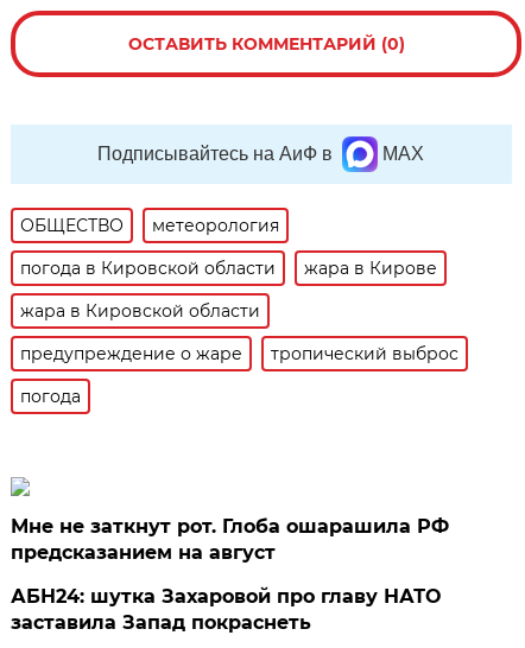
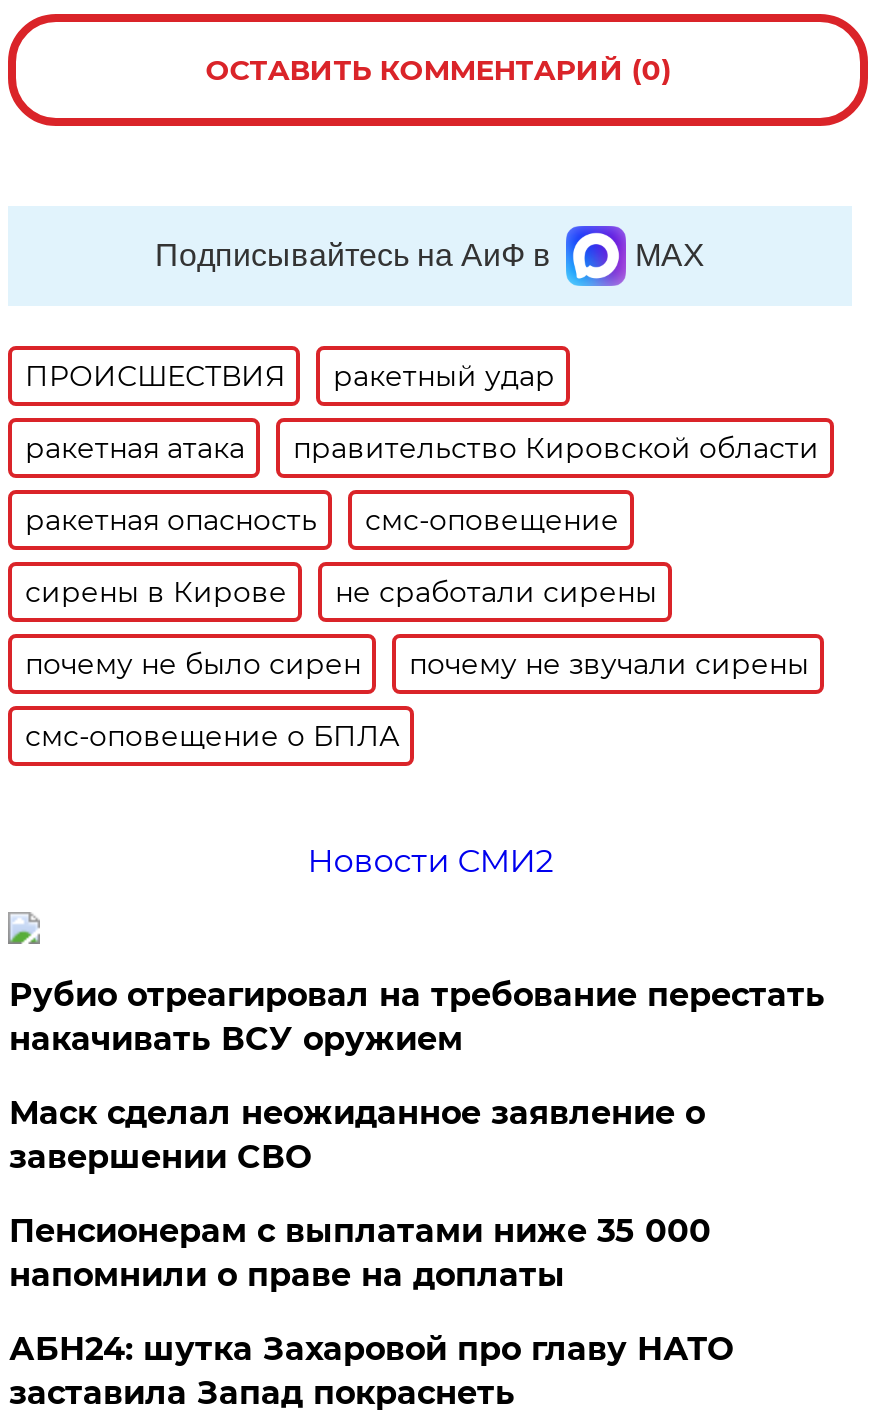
[21,215,459,407] ОБЩЕСТВО | метеорология | погода в Кировской области | жара в Кирове | жара в Кировской области | предупреждение о жаре | тропический выброс | погода -> [25,358,819,880] ПРОИСШЕСТВИЯ | ракетный удар | ракетная атака | правительство Кировской области | ракетная опасность | смс-оповещение | сирены в Кирове | не сработали сирены | почему не было сирен | почему не звучали сирены | смс-оповещение о БПЛА | Новости СМИ2
[11,515,449,564] Мне не заткнут рот. Глоба ошарашила РФ | предсказанием на август -> [9,976,825,1294] Рубио отреагировал на требование перестать | накачивать ВСУ оружием | Маск сделал неожиданное заявление о | завершении СВО | Пенсионерам с выплатами ниже 35 000 | напомнили о праве на доплаты

